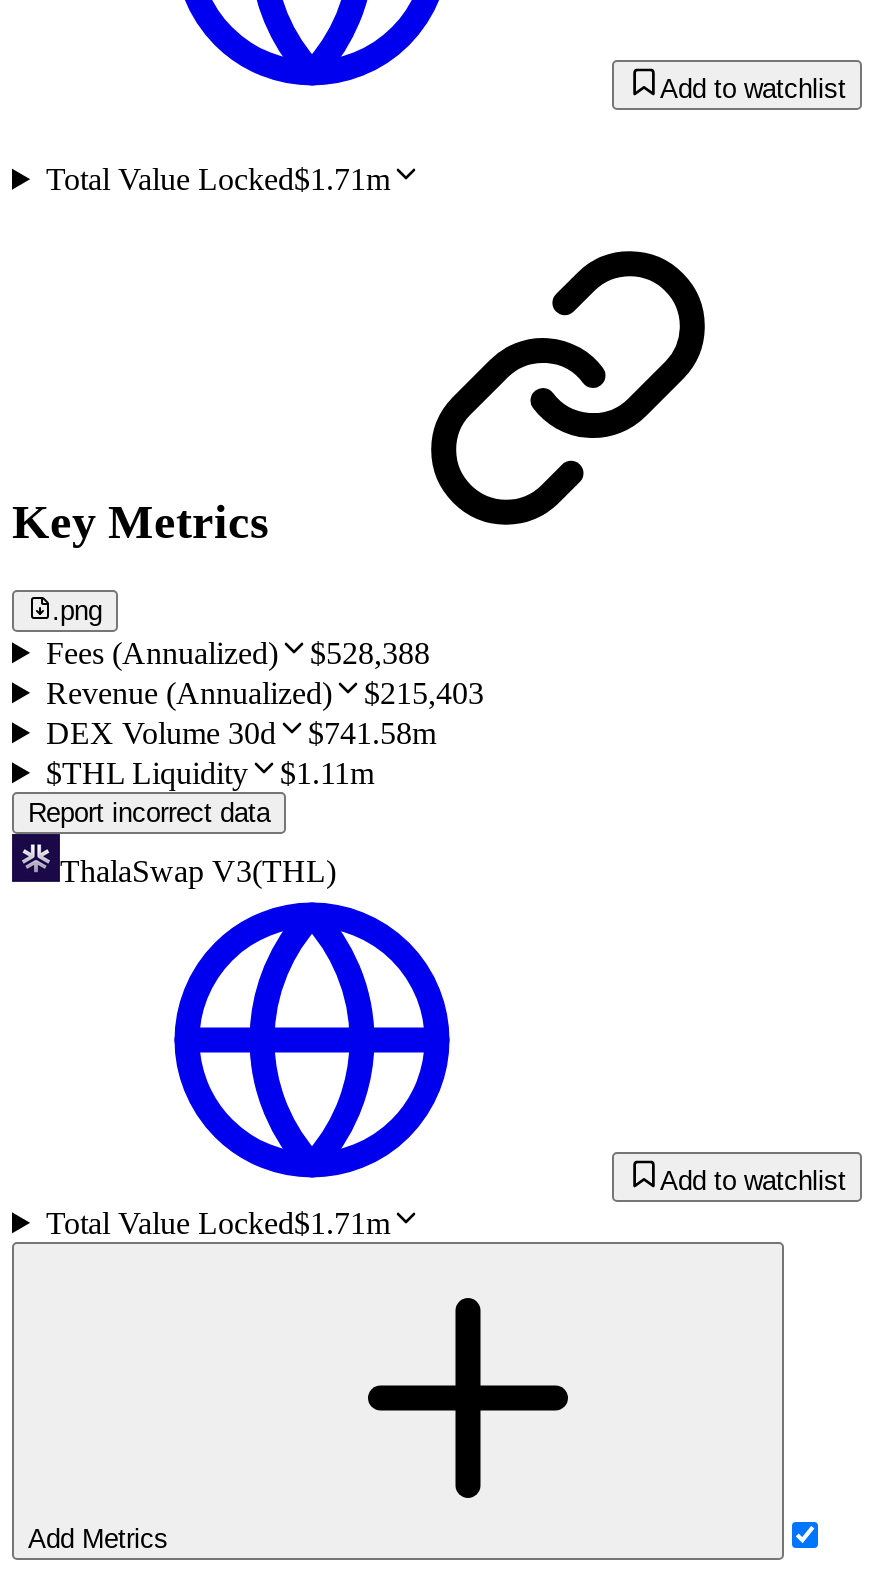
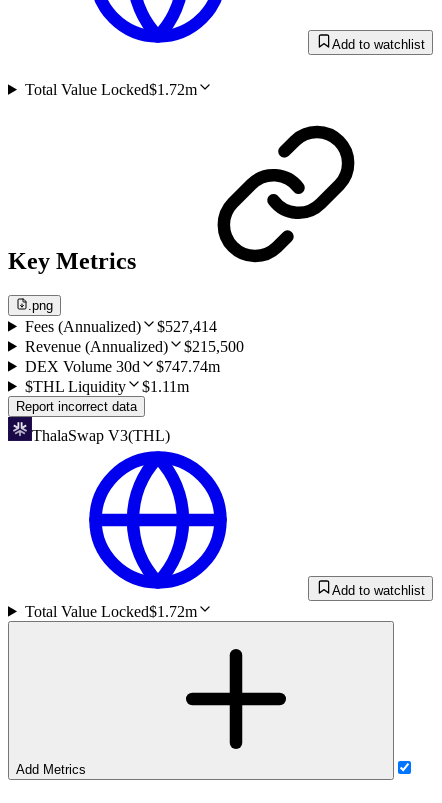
[46,162,390,196] Total Value Locked$1.71m -> [25,81,197,98] Total Value Locked$1.72m
[46,635,430,669] Fees (Annualized) $528,388 -> [25,318,217,335] Fees (Annualized) $527,414
[46,675,484,709] Revenue (Annualized) $215,403 -> [25,338,244,355] Revenue (Annualized) $215,500
[46,715,436,749] DEX Volume 30d $741.58m -> [25,358,220,375] DEX Volume 30d $747.74m
[46,1205,390,1239] Total Value Locked$1.71m -> [25,603,197,620] Total Value Locked$1.72m

